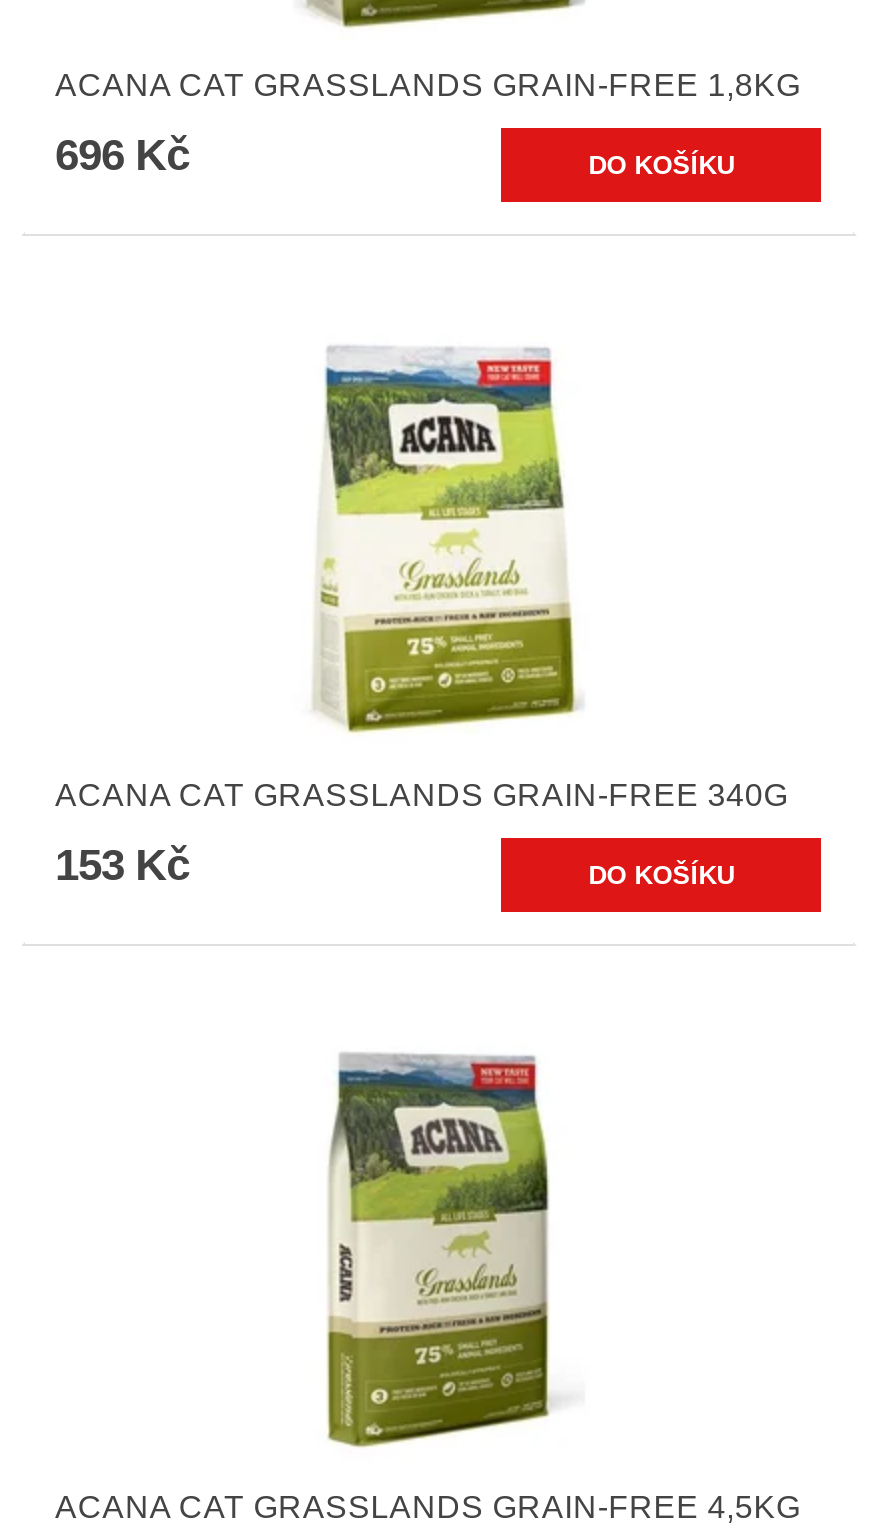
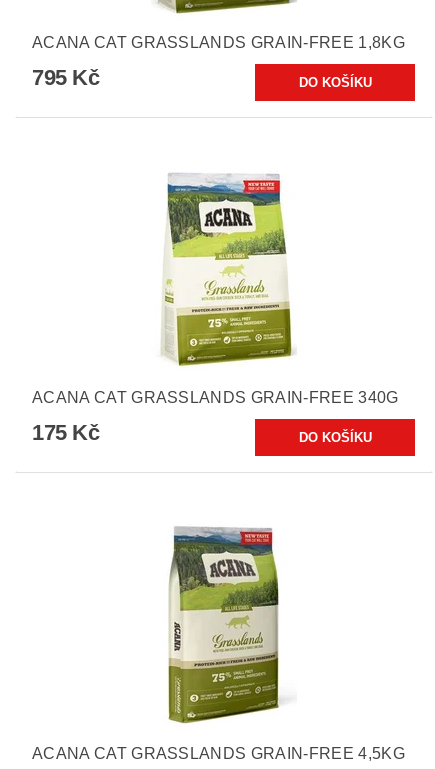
[55,130,189,180] 696 Kč -> [32,65,99,90] 795 Kč
[55,841,189,891] 153 Kč -> [32,420,99,445] 175 Kč

